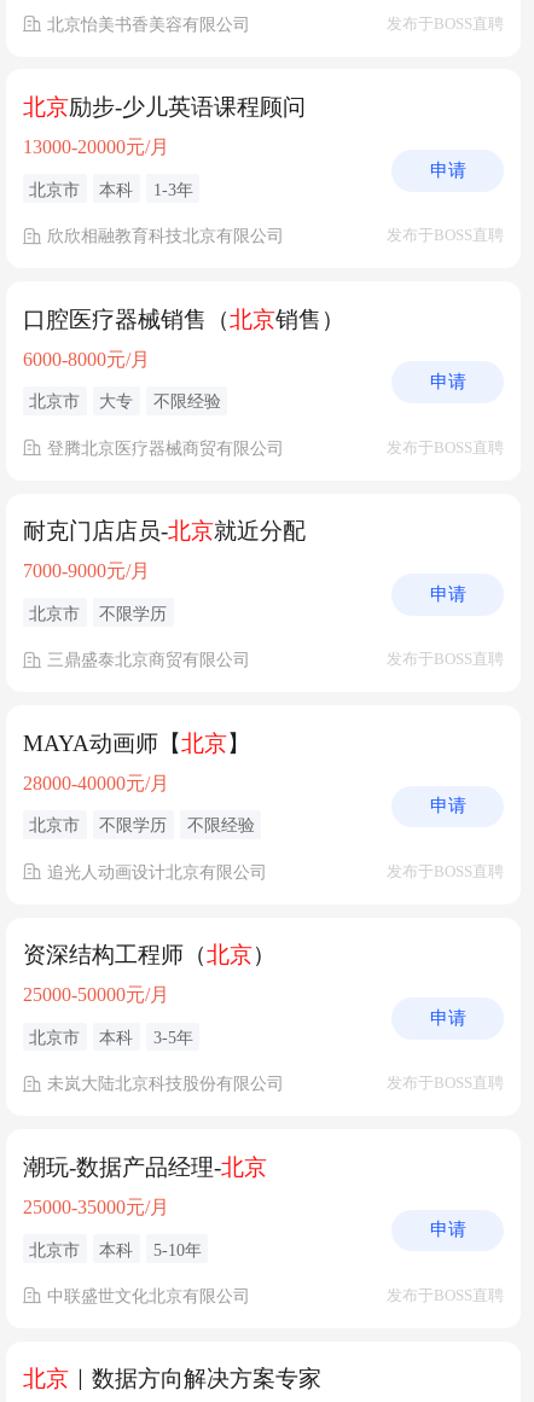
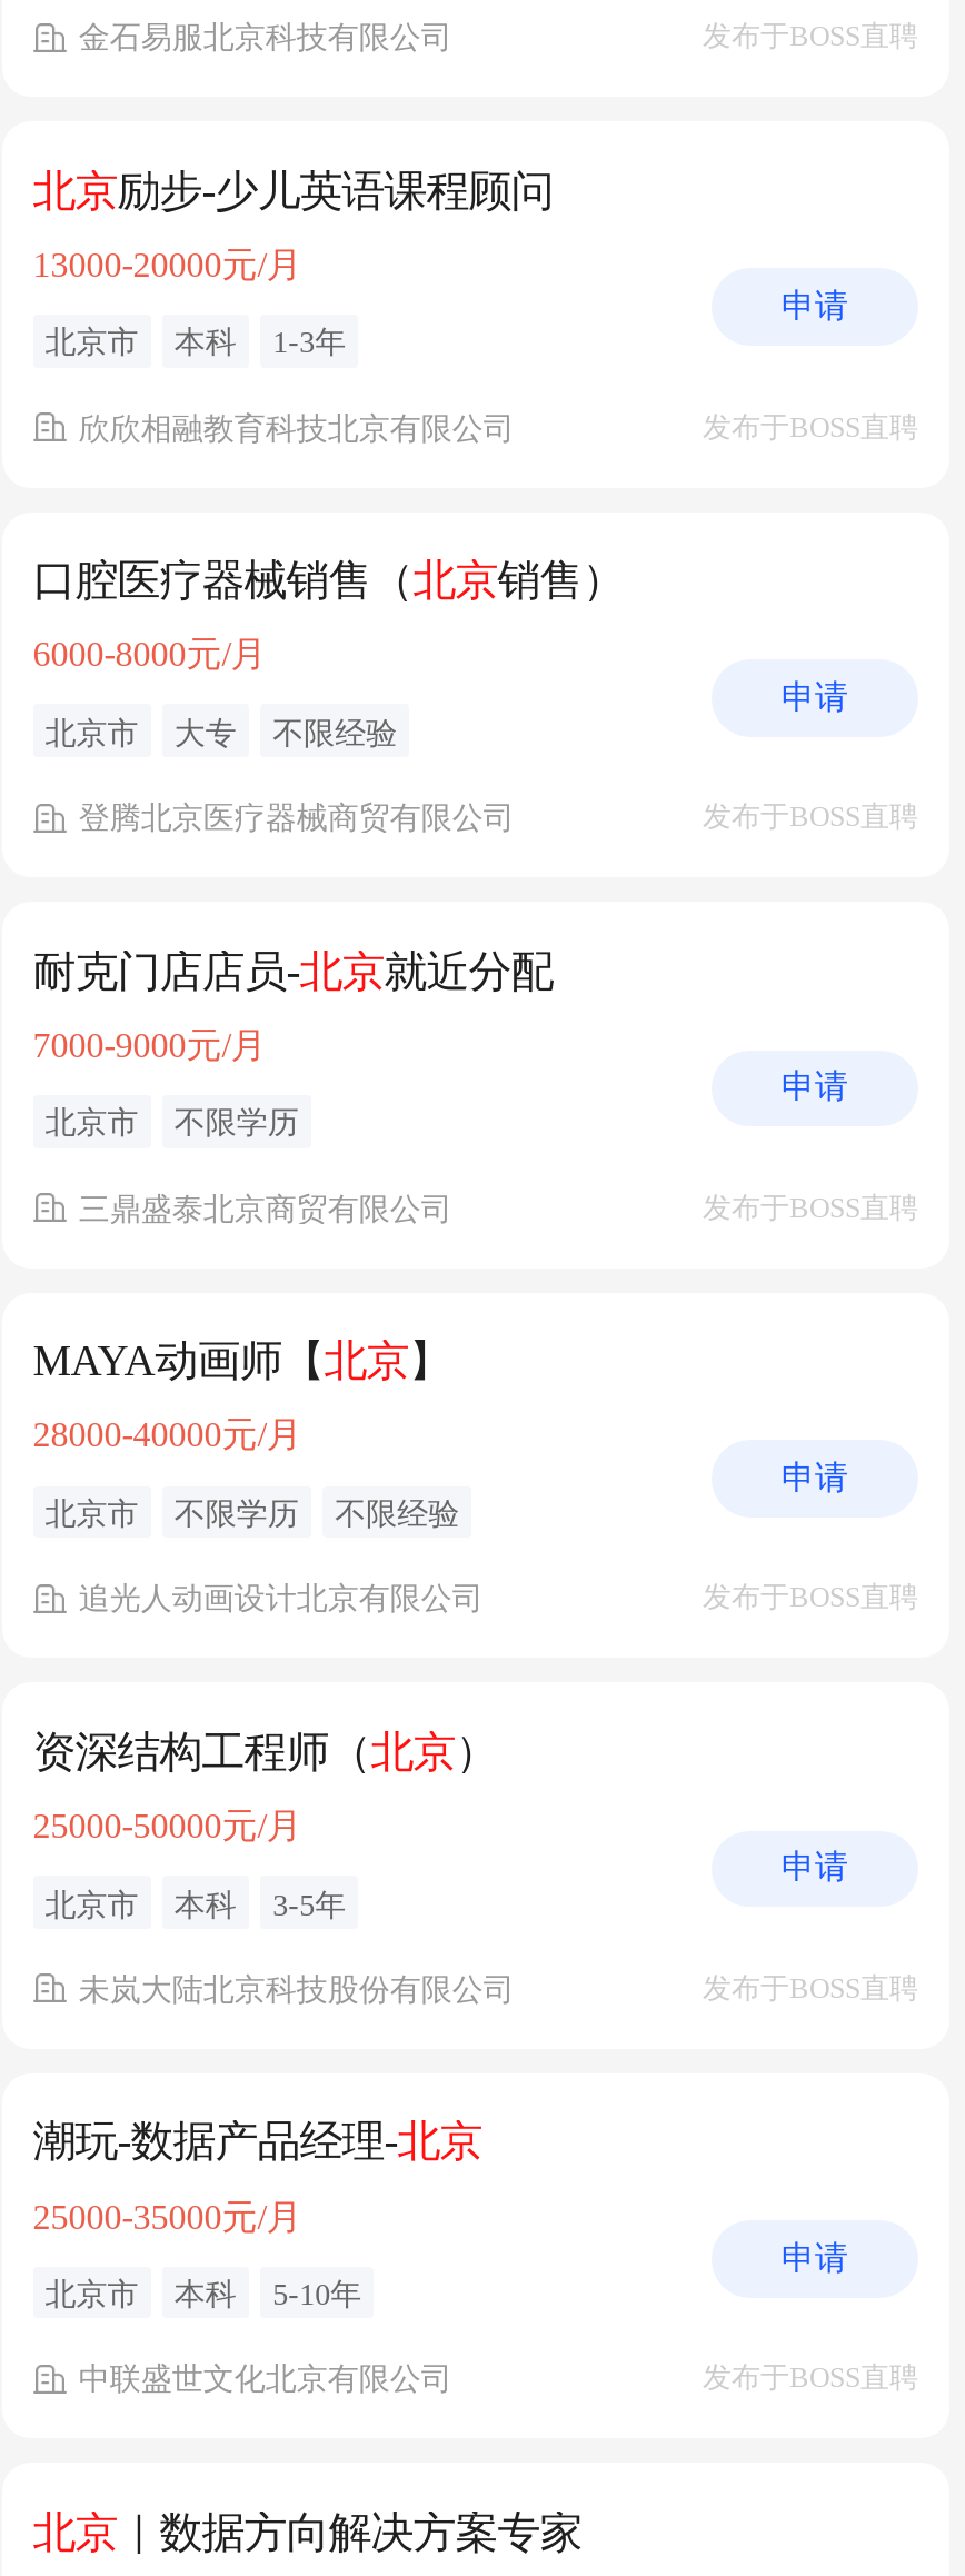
[47,14,250,33] 北京怡美书香美容有限公司 -> [78,19,452,55] 金石易服北京科技有限公司

